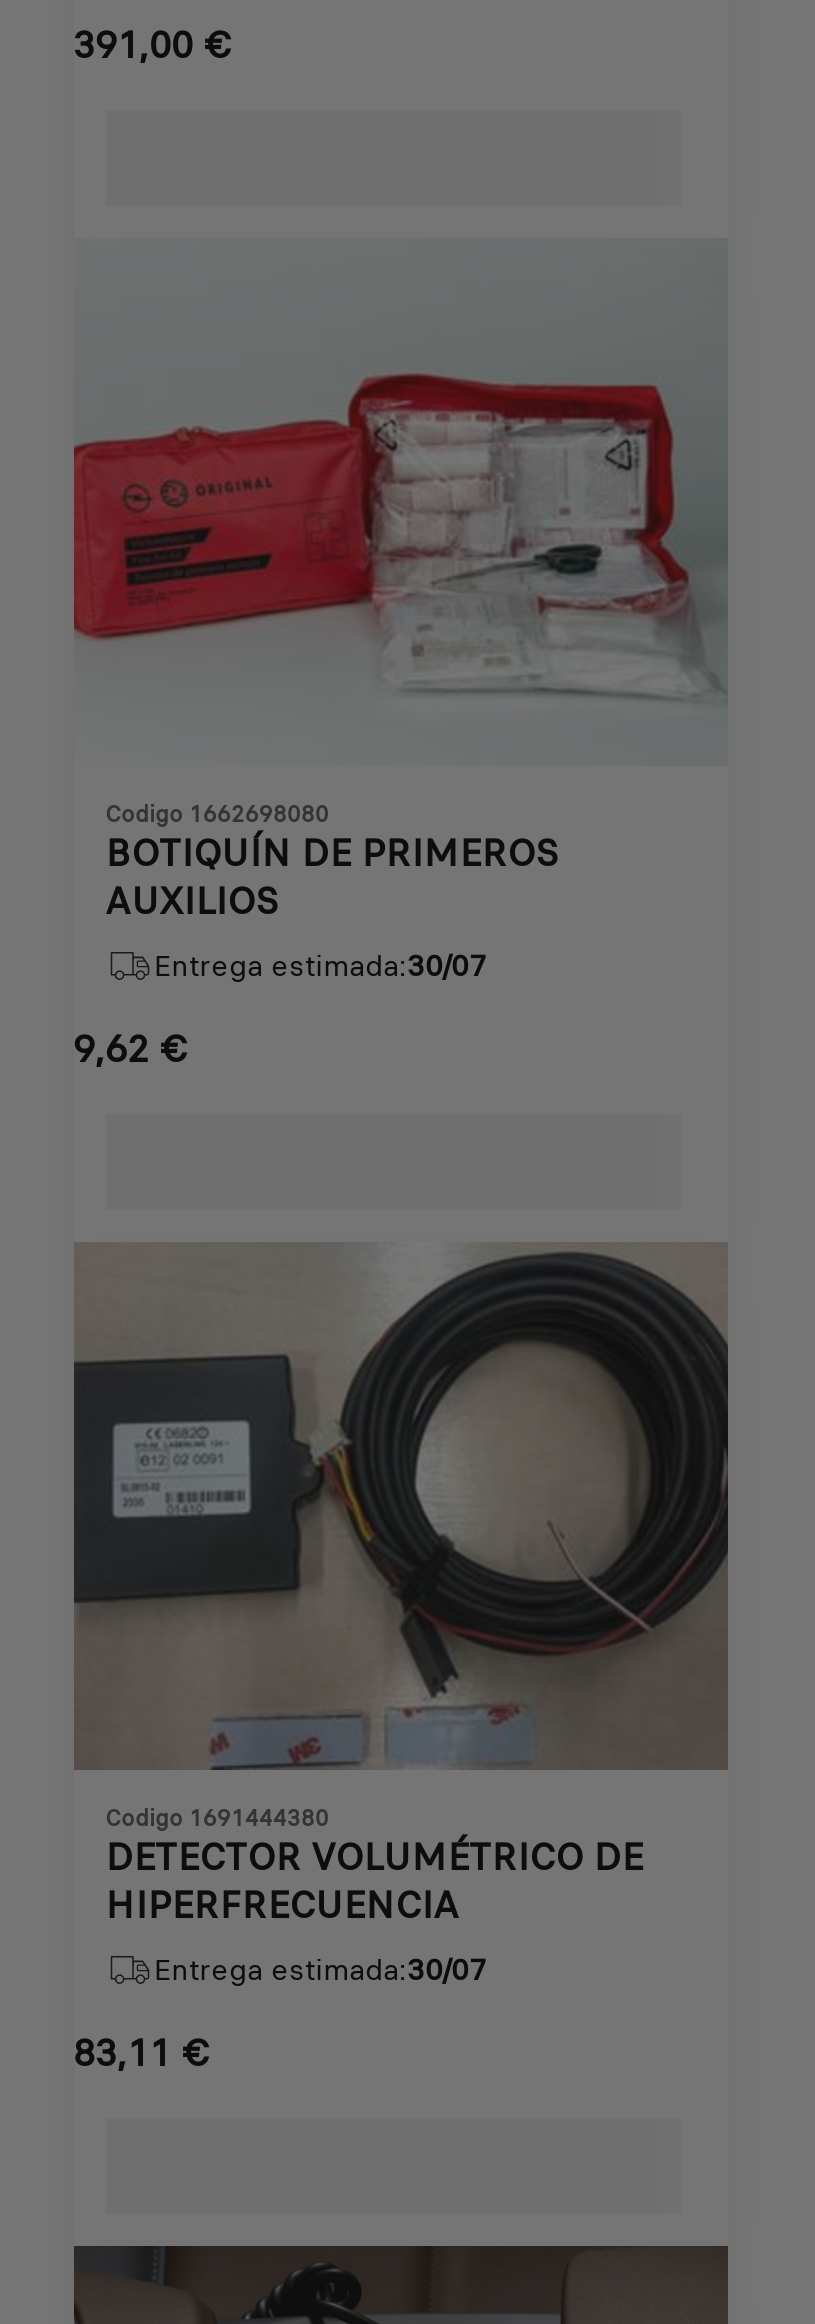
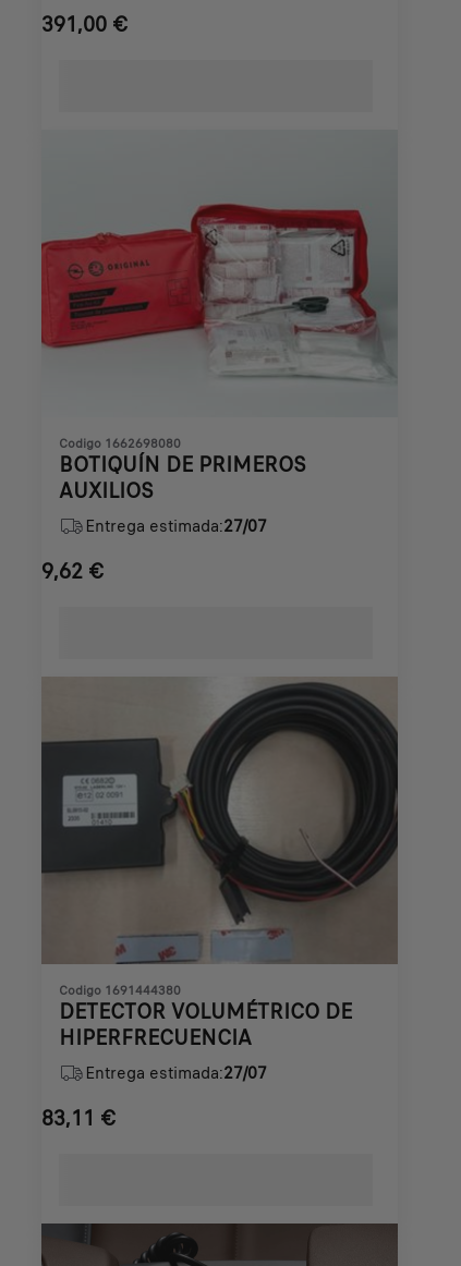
[153,944,487,988] Entrega estimada:30/07 -> [84,514,266,538] Entrega estimada:27/07
[153,1948,487,1992] Entrega estimada:30/07 -> [84,1061,266,1085] Entrega estimada:27/07

